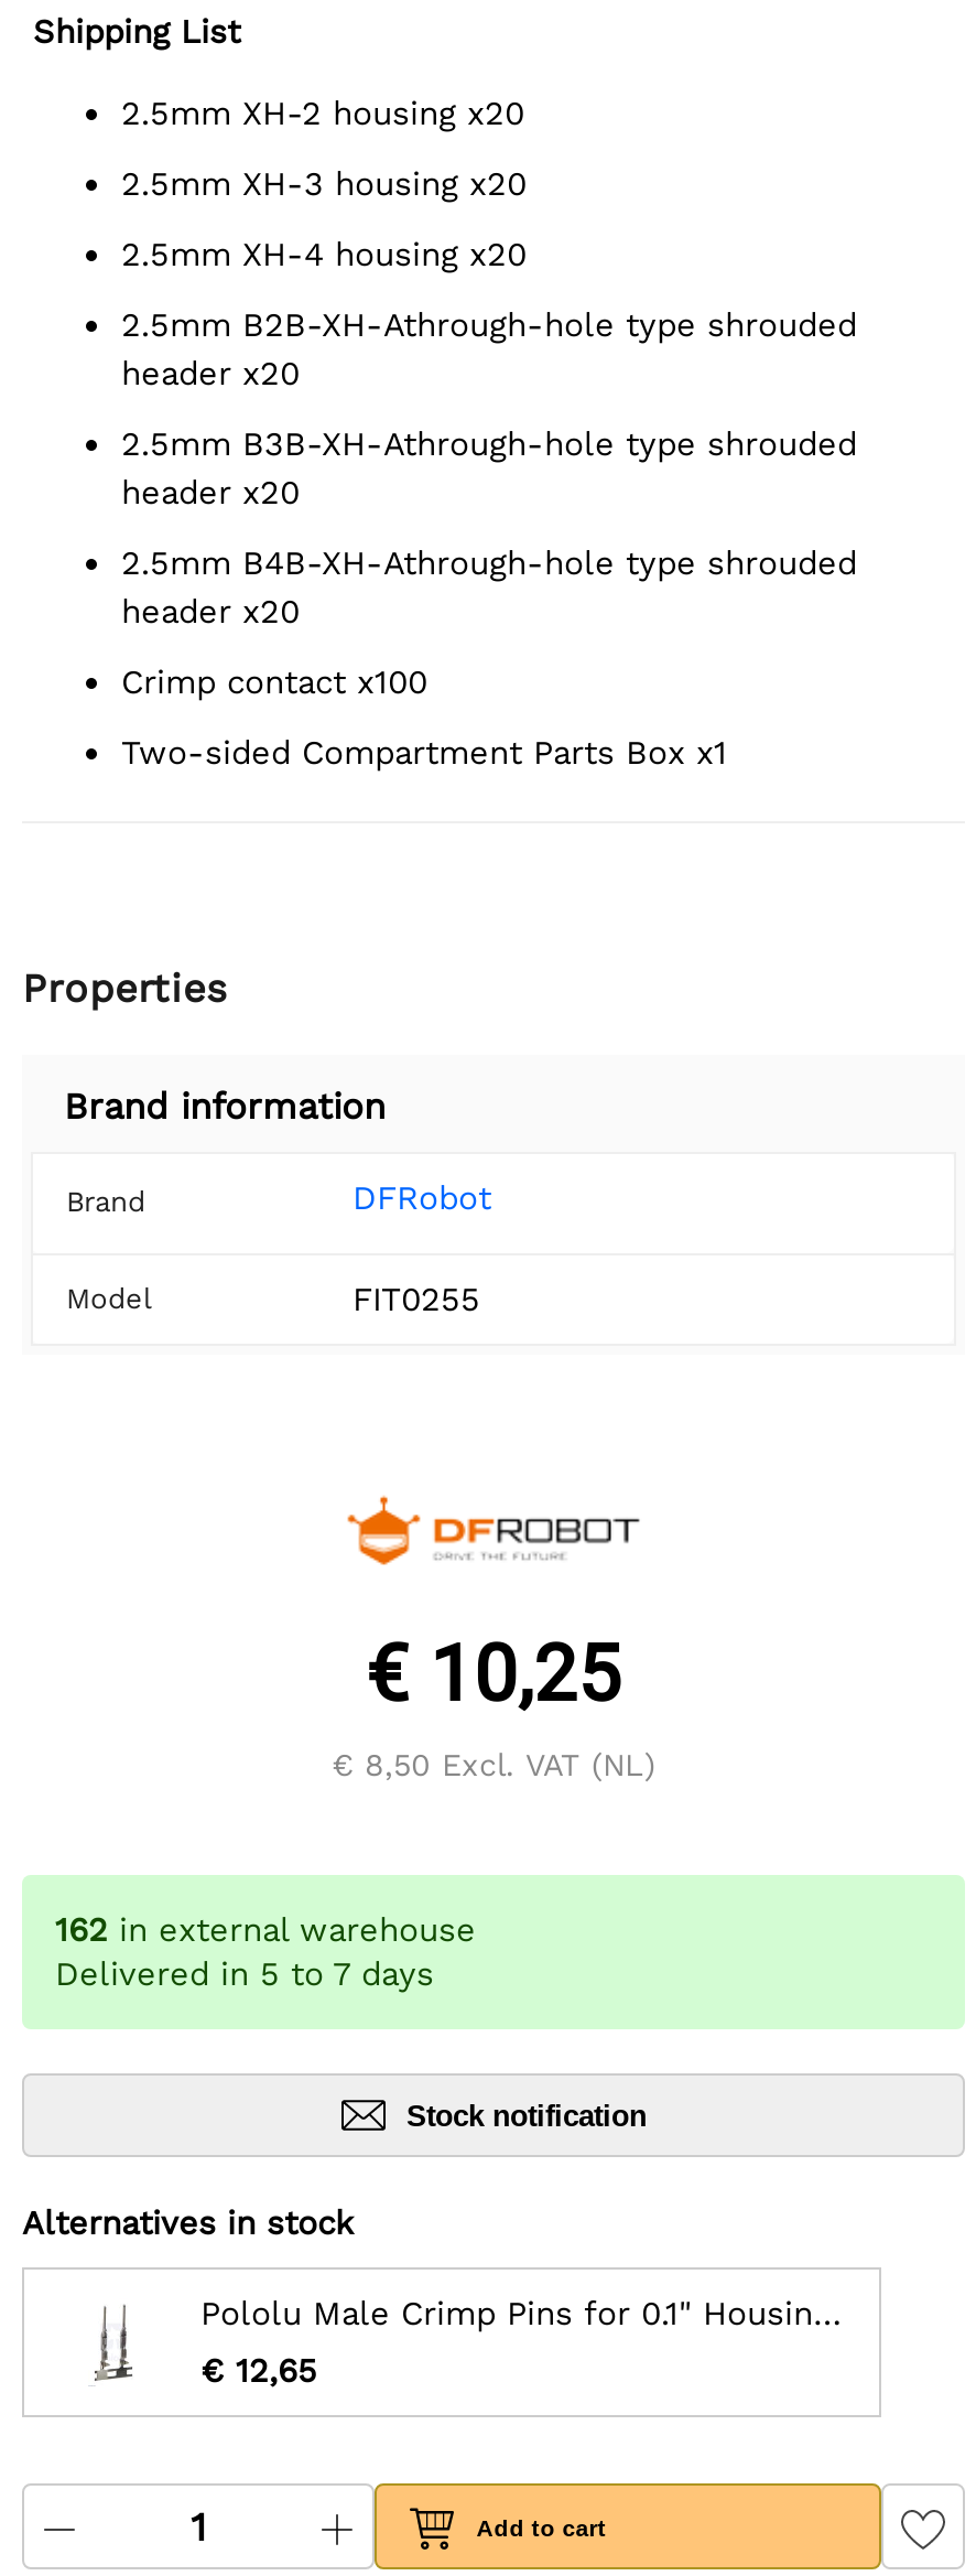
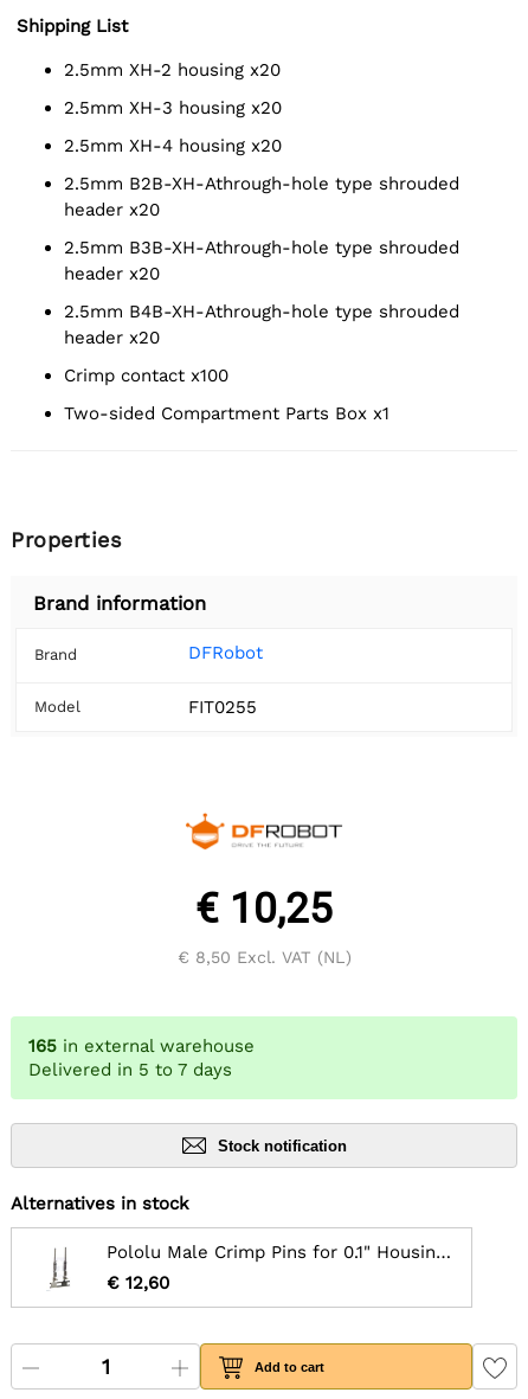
[55,1911,476,1951] 162 in external warehouse -> [28,1036,255,1057] 165 in external warehouse
[200,2352,317,2392] € 12,65 -> [107,1273,169,1294] € 12,60

